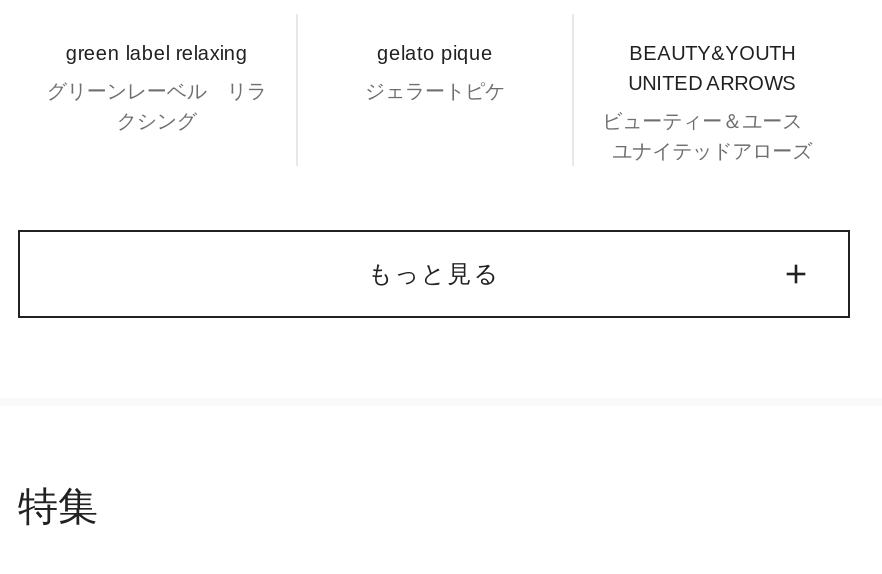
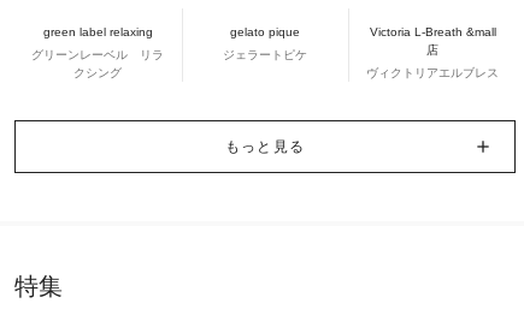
[628,42,796,94] BEAUTY&YOUTH | UNITED ARROWS -> [369,25,496,57] Victoria L-Breath &mall | 店
[602,110,822,162] ビューティー＆ユース | ユナイテッドアローズ -> [366,66,499,79] ヴィクトリアエルブレス

